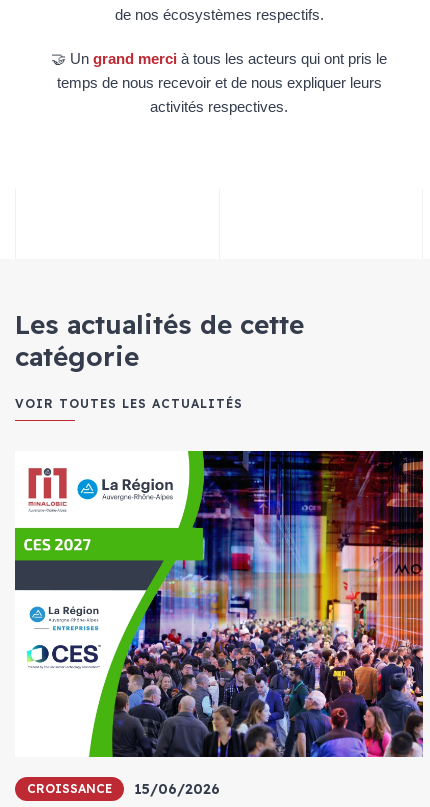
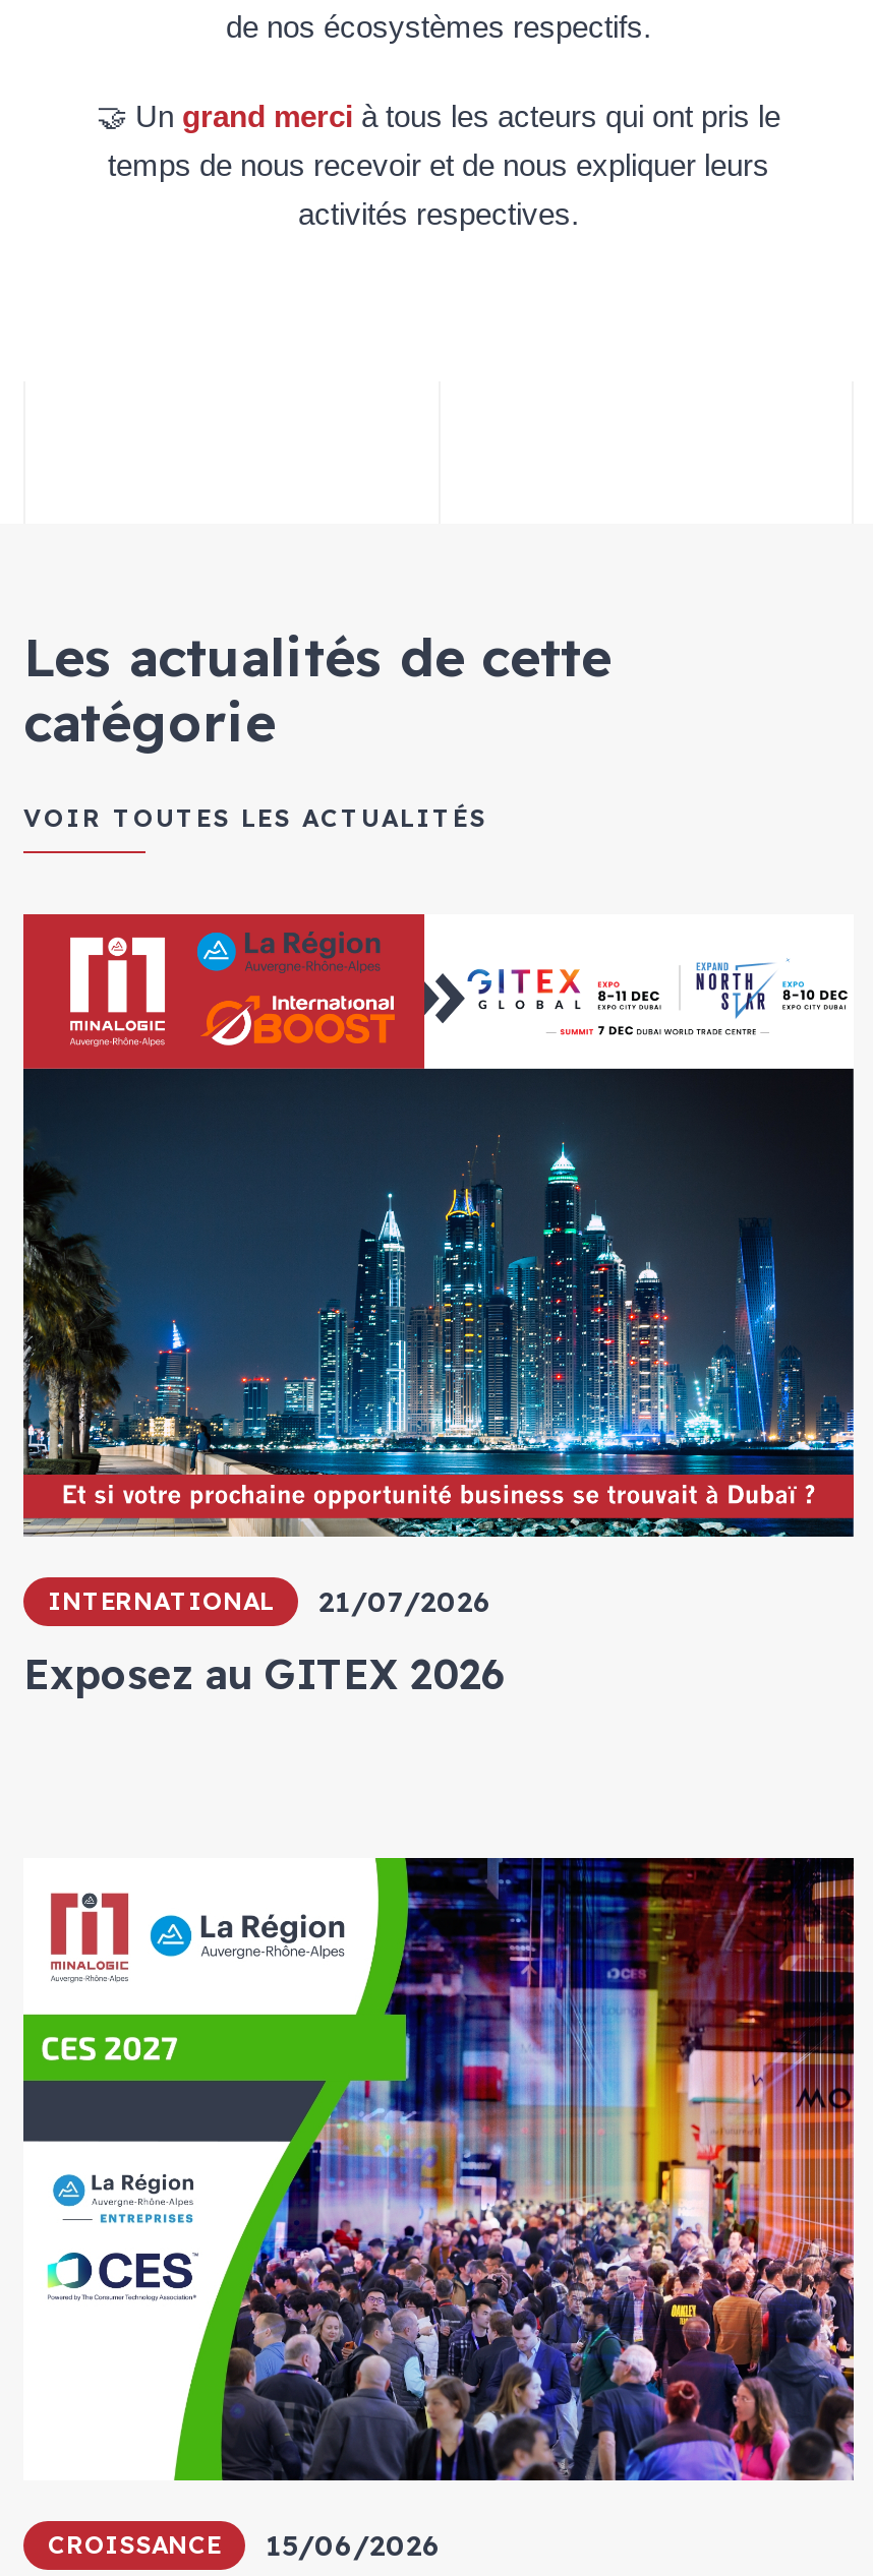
none -> [21,912,856,1699] [image] | INTERNATIONAL | 21/07/2026 | Exposez au GITEX 2026

